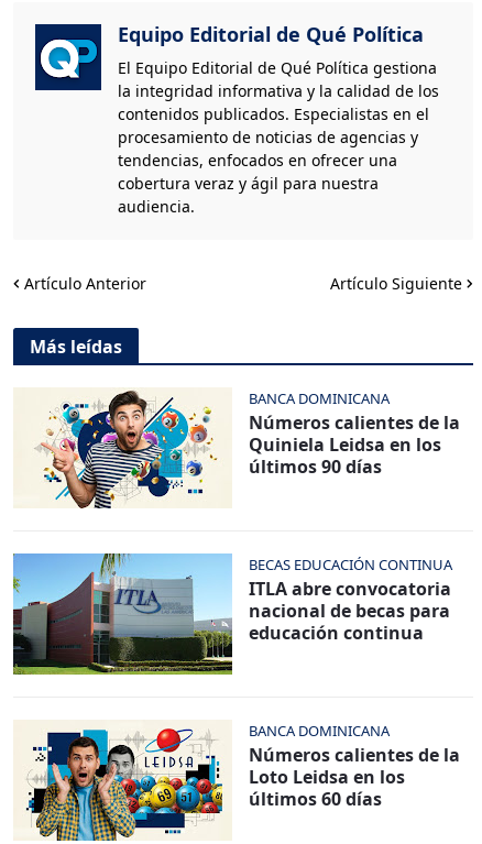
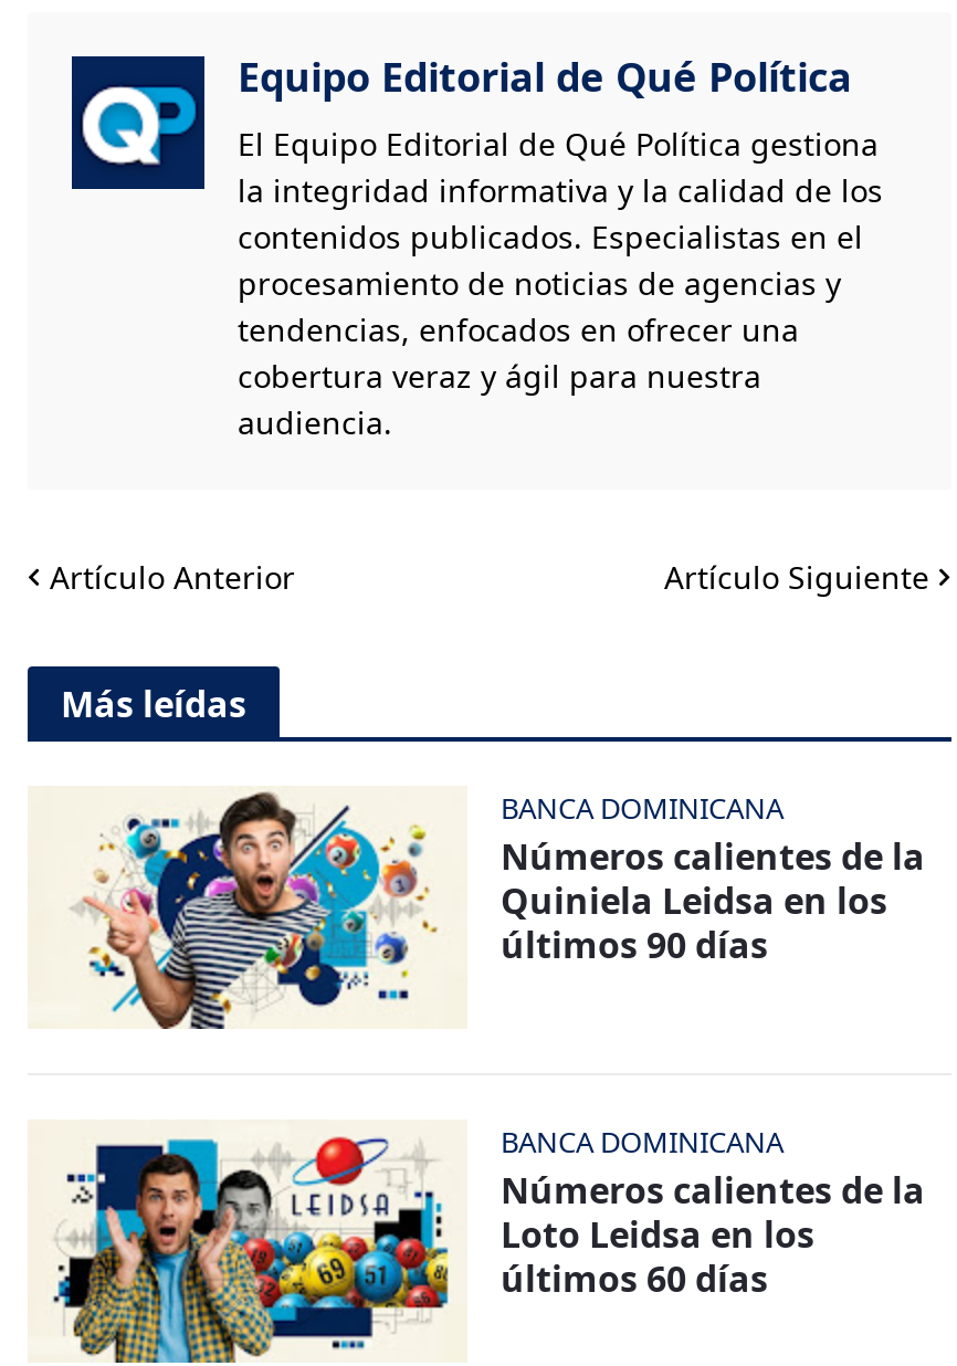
[12,552,452,676] [image] | BECAS EDUCACIÓN CONTINUA | ITLA abre convocatoria | nacional de becas para | educación continua -> none

